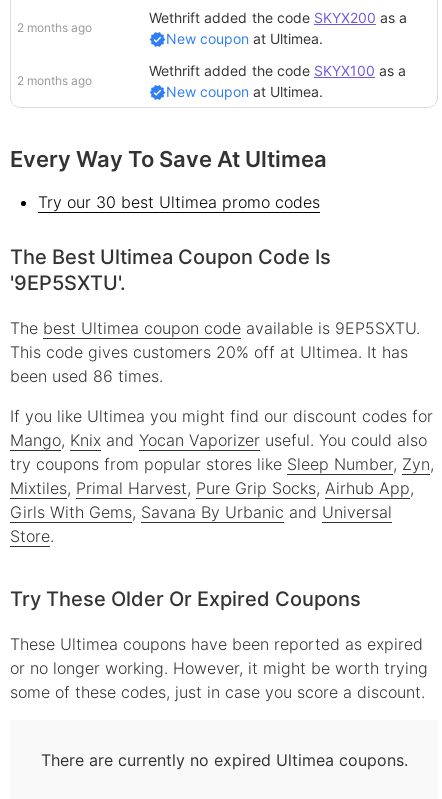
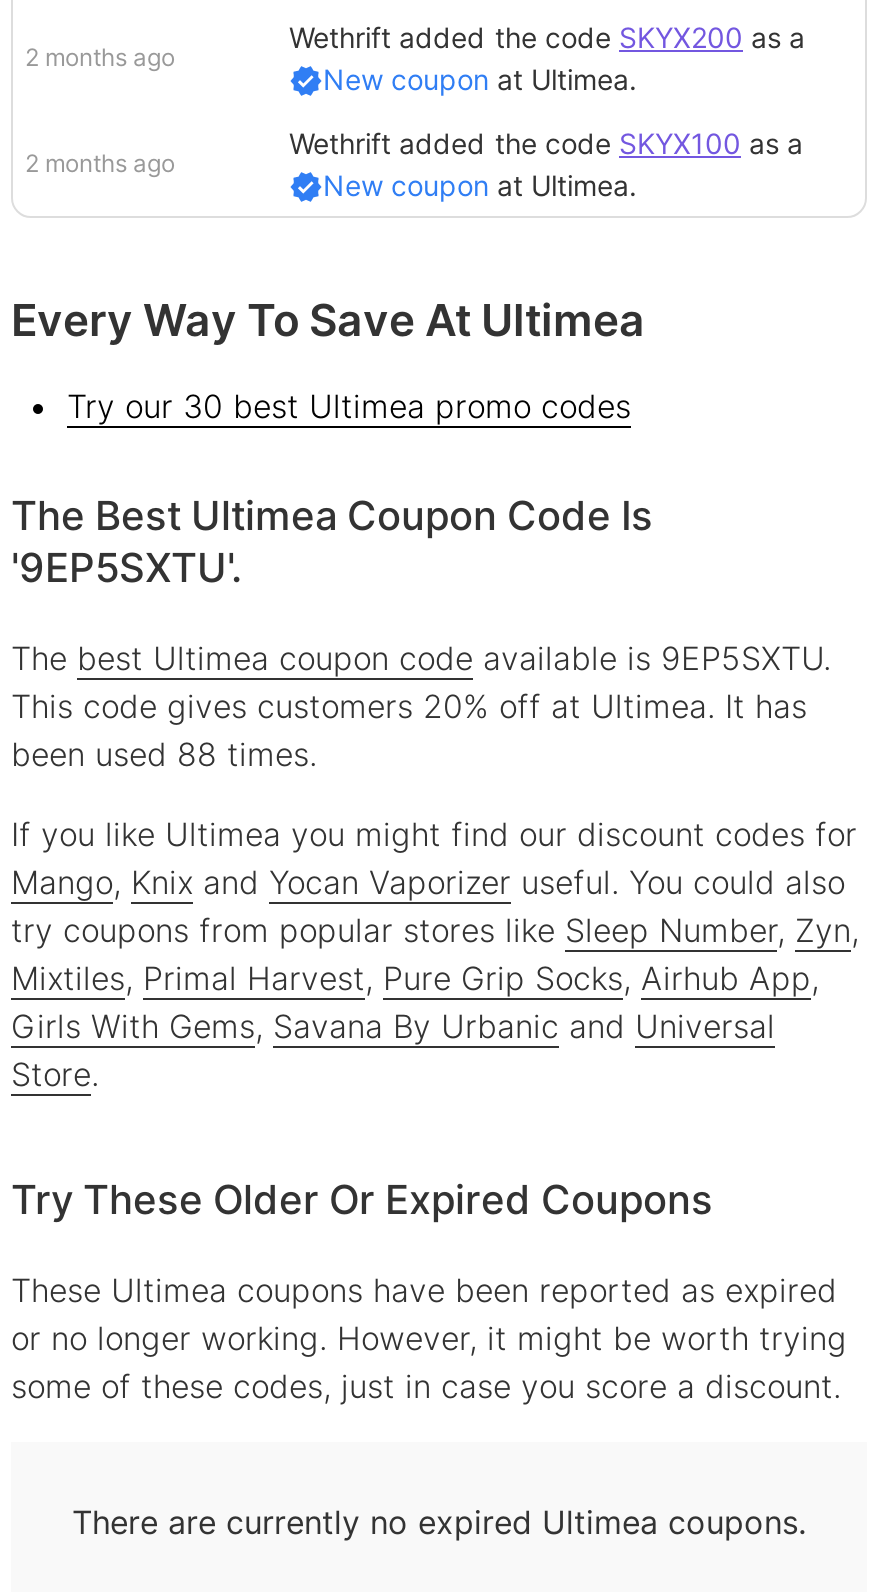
[10,366,163,386] been used 86 times. -> [11,735,317,775] been used 88 times.

